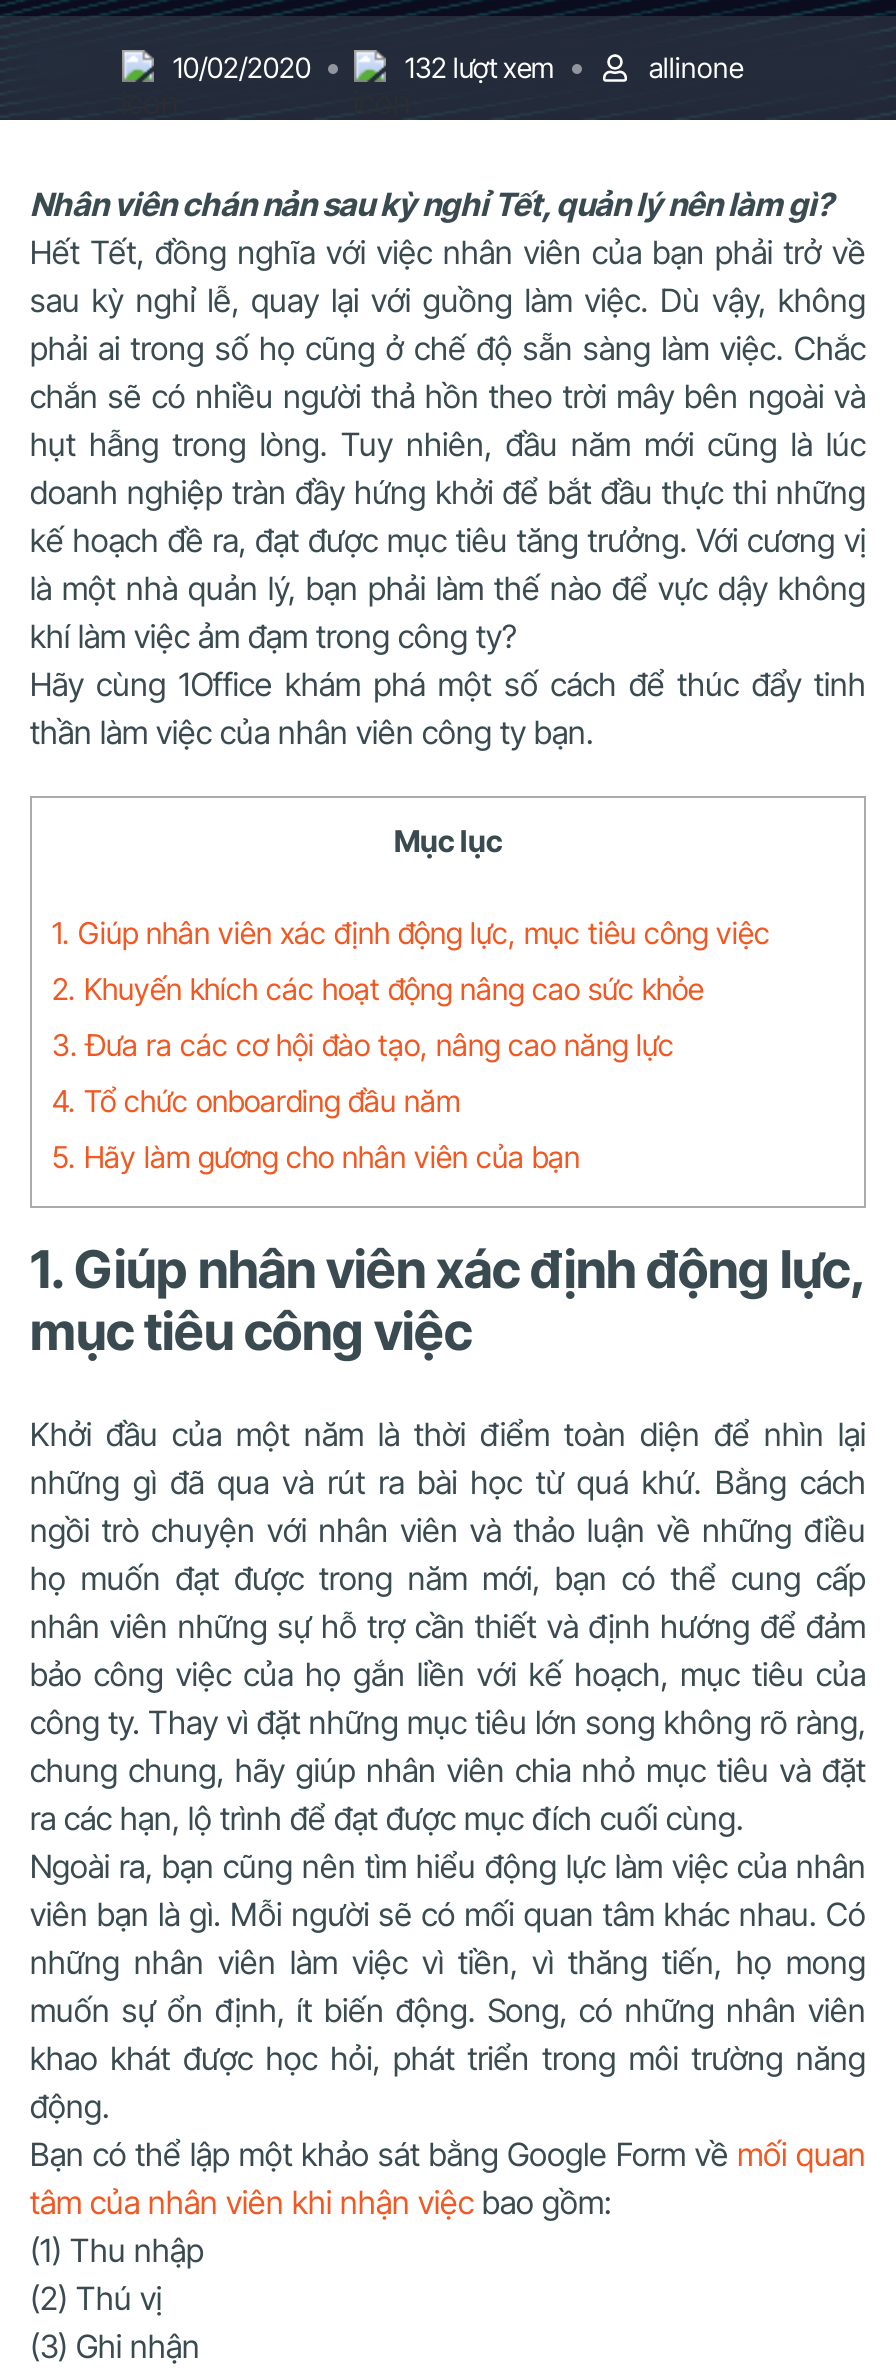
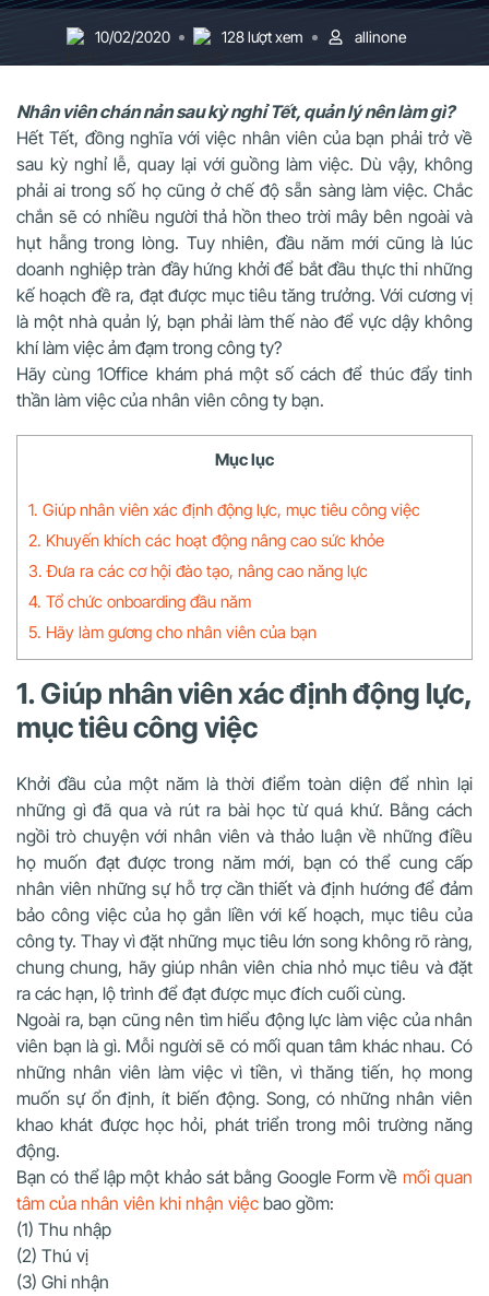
[405,50,555,84] 132 lượt xem -> [221,27,303,46] 128 lượt xem

